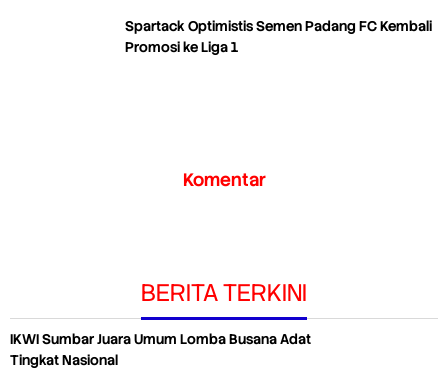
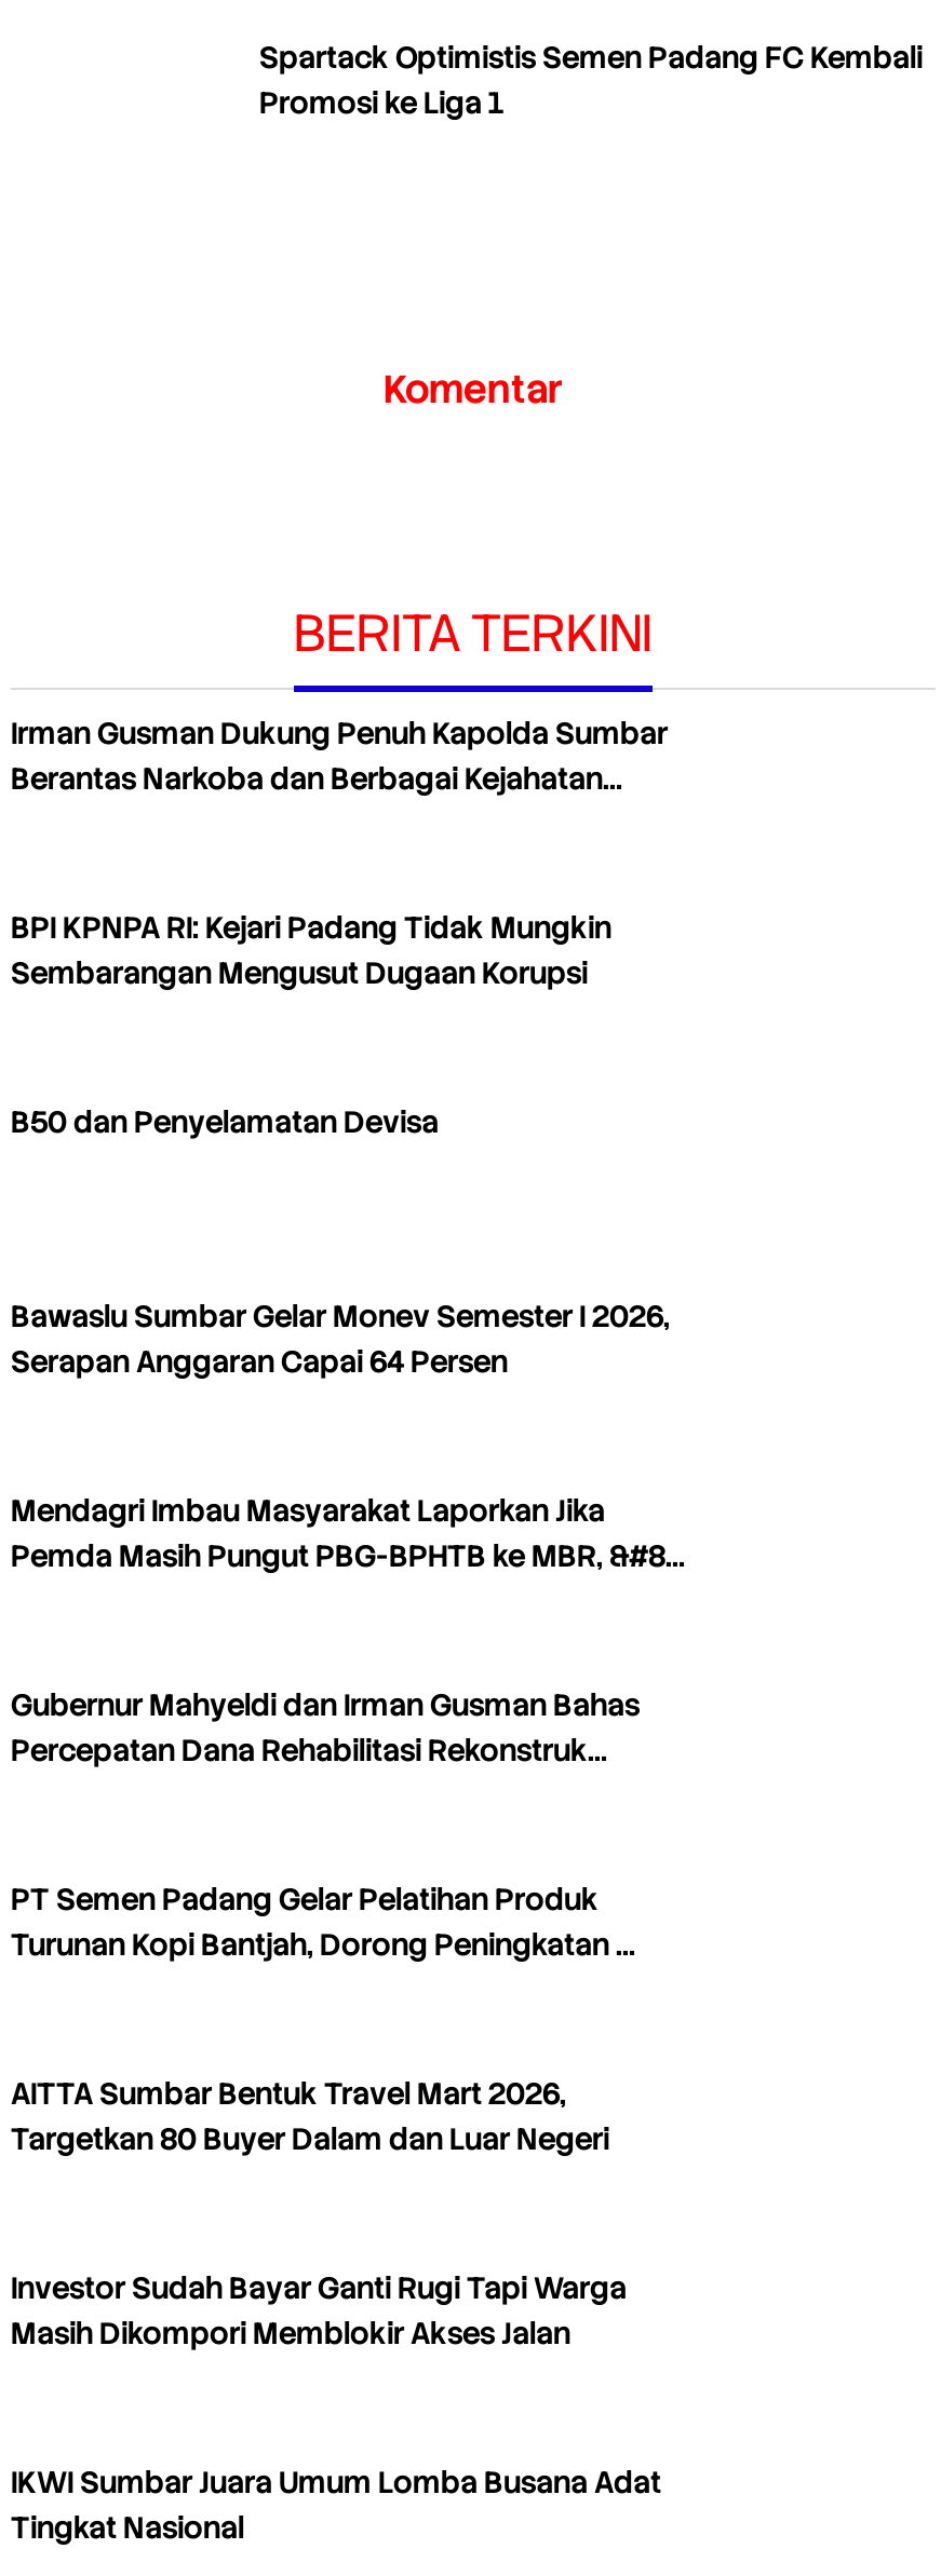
none -> [11,712,668,797] Irman Gusman Dukung Penuh Kapolda Sumbar | Berantas Narkoba dan Berbagai Kejahatan…
none -> [11,907,611,991] BPI KPNPA RI: Kejari Padang Tidak Mungkin | Sembarangan Mengusut Dugaan Korupsi
none -> [11,1101,439,1140] B50 dan Penyelamatan Devisa
none -> [11,1295,670,1380] Bawaslu Sumbar Gelar Monev Semester I 2026, | Serapan Anggaran Capai 64 Persen
none -> [11,1490,685,1574] Mendagri Imbau Masyarakat Laporkan Jika | Pemda Masih Pungut PBG-BPHTB ke MBR, &#8…
none -> [11,1684,640,1768] Gubernur Mahyeldi dan Irman Gusman Bahas | Percepatan Dana Rehabilitasi Rekonstruk…
none -> [11,1878,635,1963] PT Semen Padang Gelar Pelatihan Produk | Turunan Kopi Bantjah, Dorong Peningkatan …
none -> [11,2073,609,2157] AITTA Sumbar Bentuk Travel Mart 2026, | Targetkan 80 Buyer Dalam dan Luar Negeri
none -> [11,2267,627,2351] Investor Sudah Bayar Ganti Rugi Tapi Warga | Masih Dikompori Memblokir Akses Jalan

